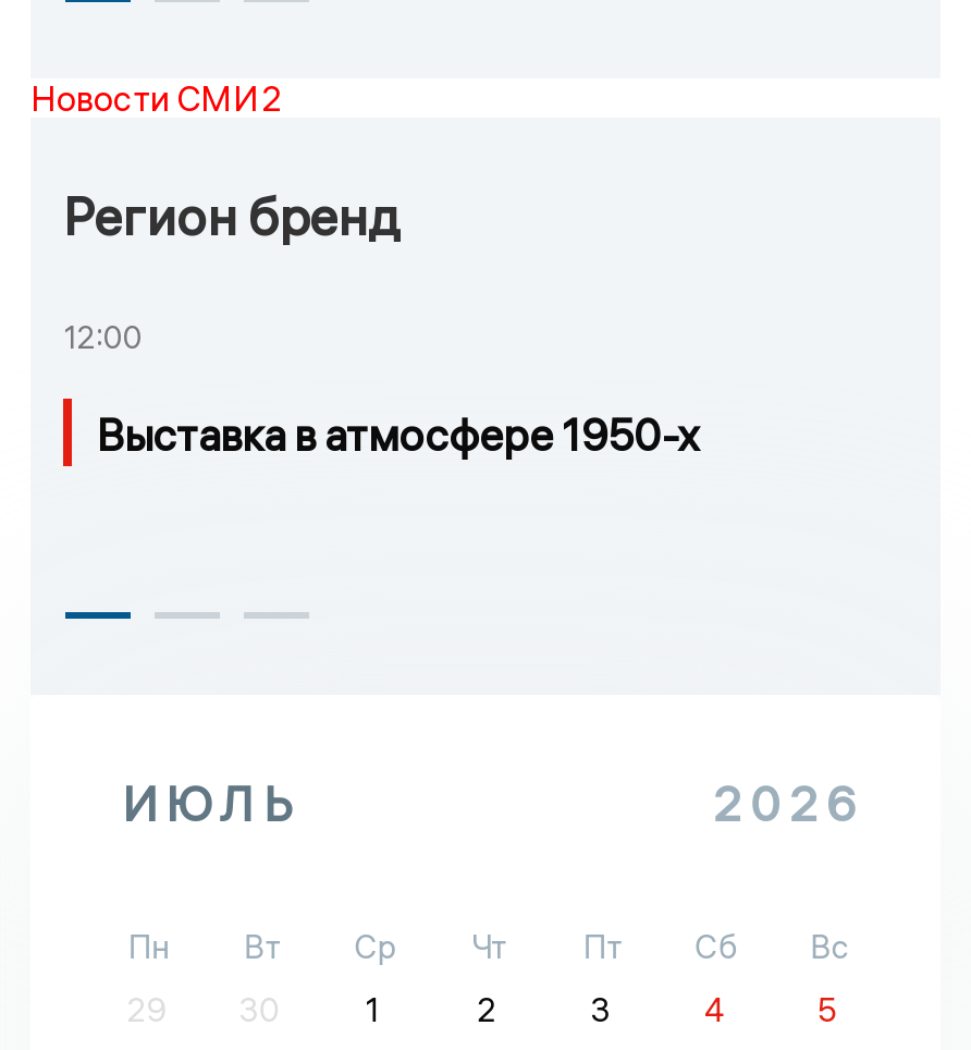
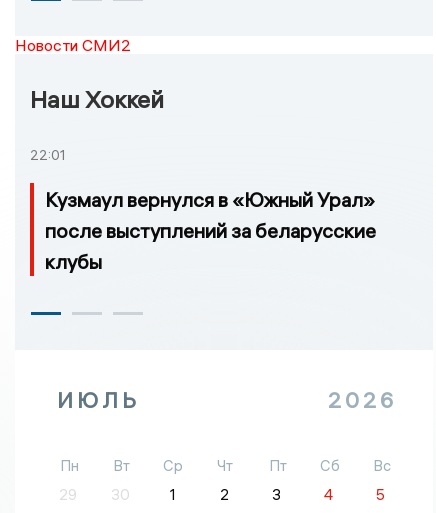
[63,183,401,248] Регион бренд -> [30,84,164,114] Наш Хоккей
[63,318,142,357] 12:00 -> [30,146,66,164] 22:01
[96,407,699,462] Выставка в атмосфере 1950-х -> [45,187,376,274] Кузмаул вернулся в «Южный Урал» | после выступлений за беларусские | клубы

